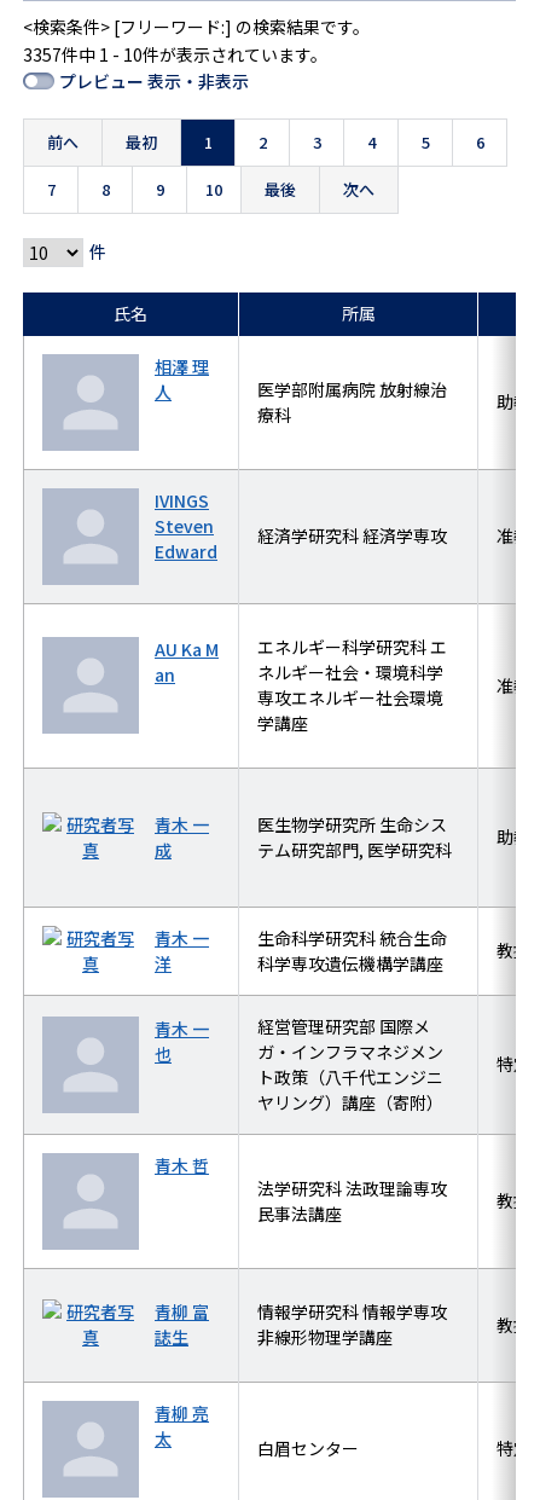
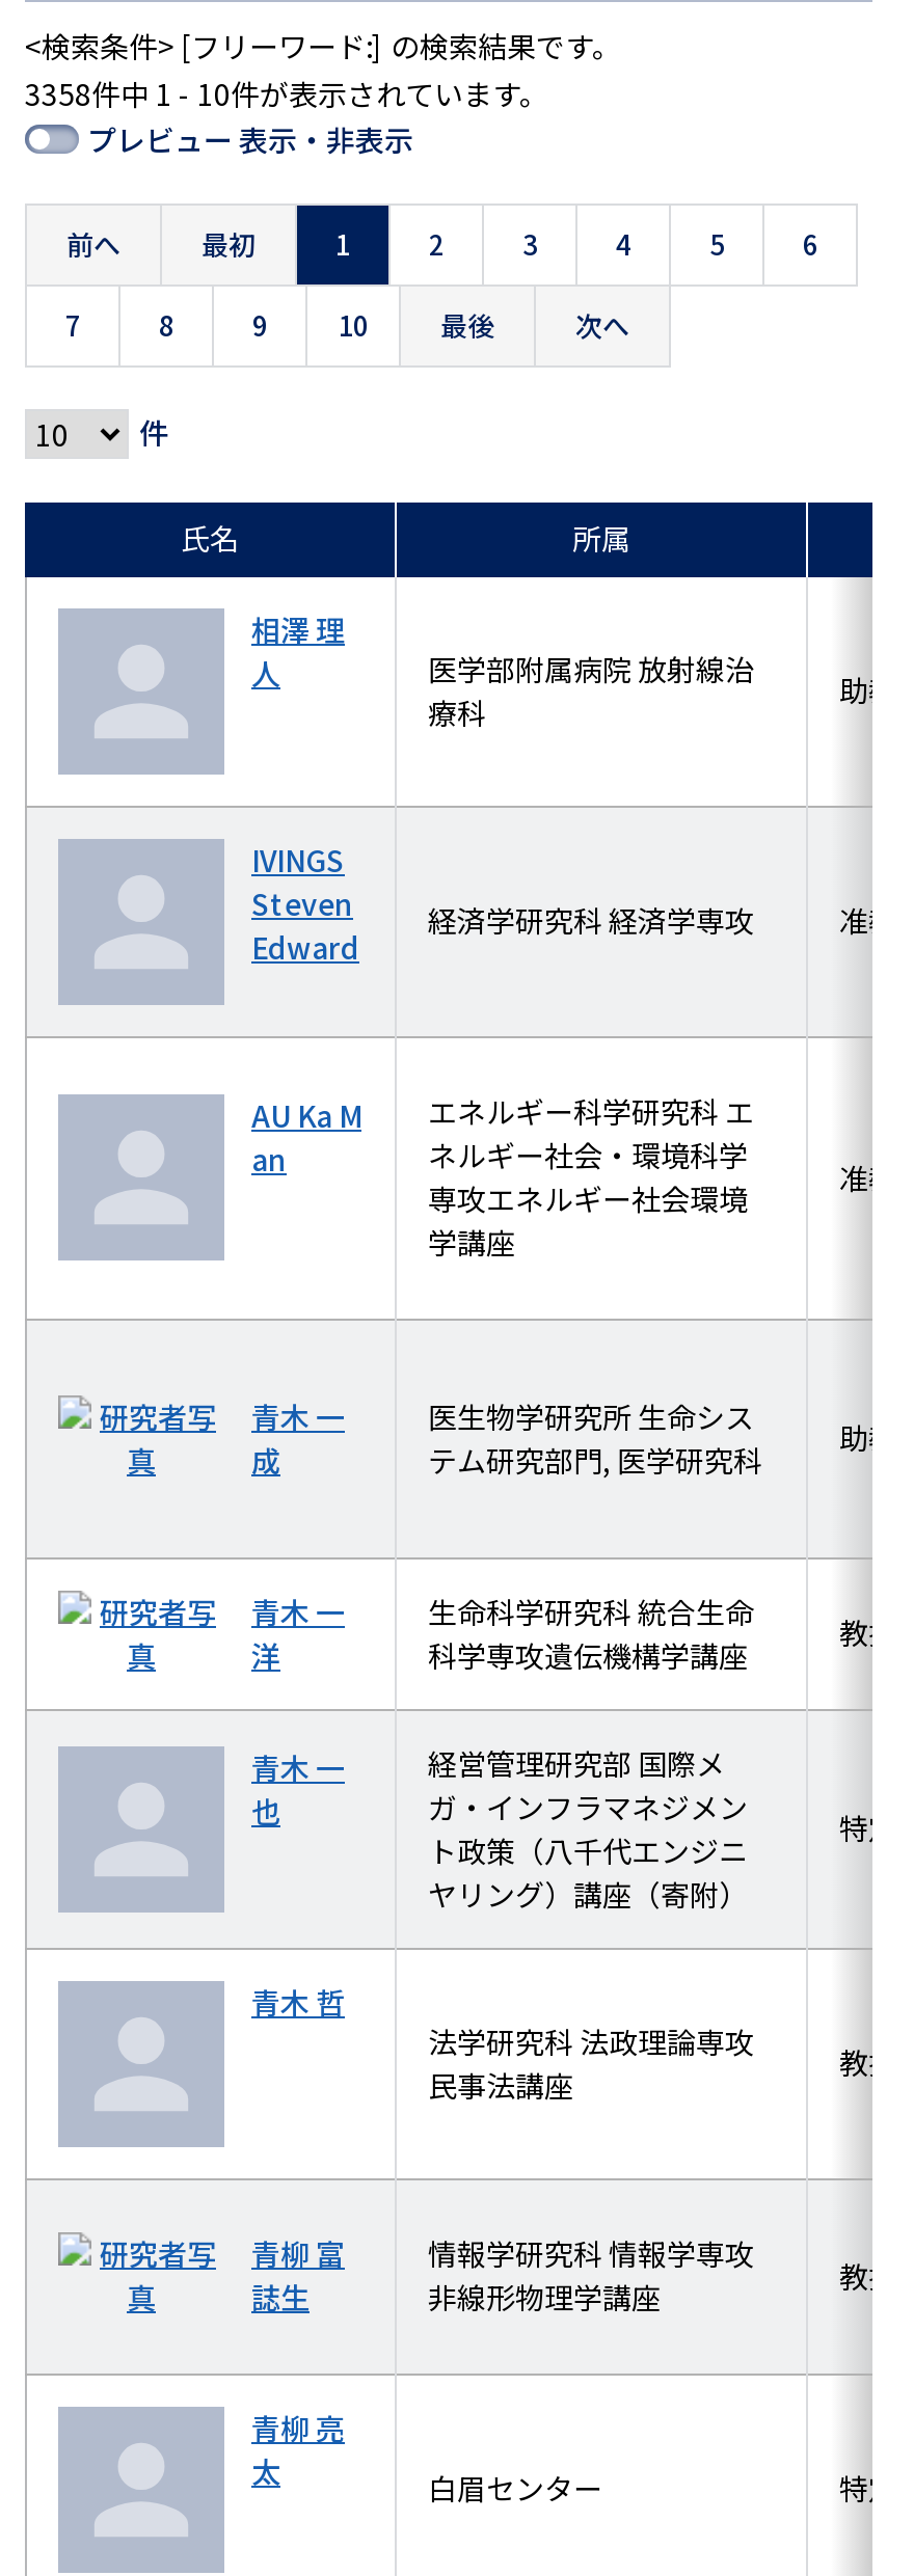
[23,42,327,66] 3357件中 1 - 10件が表示されています。 -> [25,72,548,114] 3358件中 1 - 10件が表示されています。

